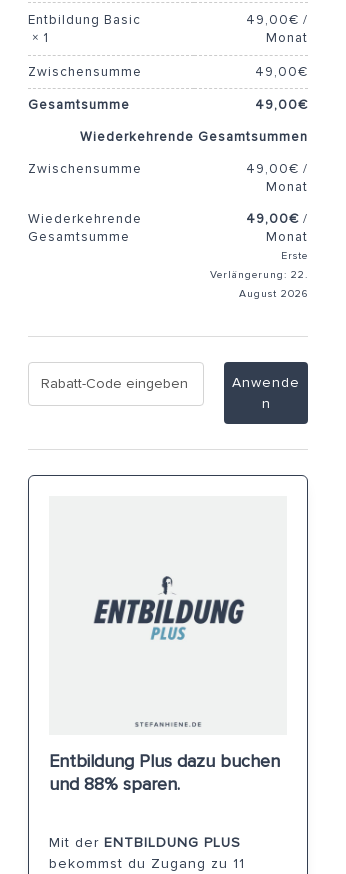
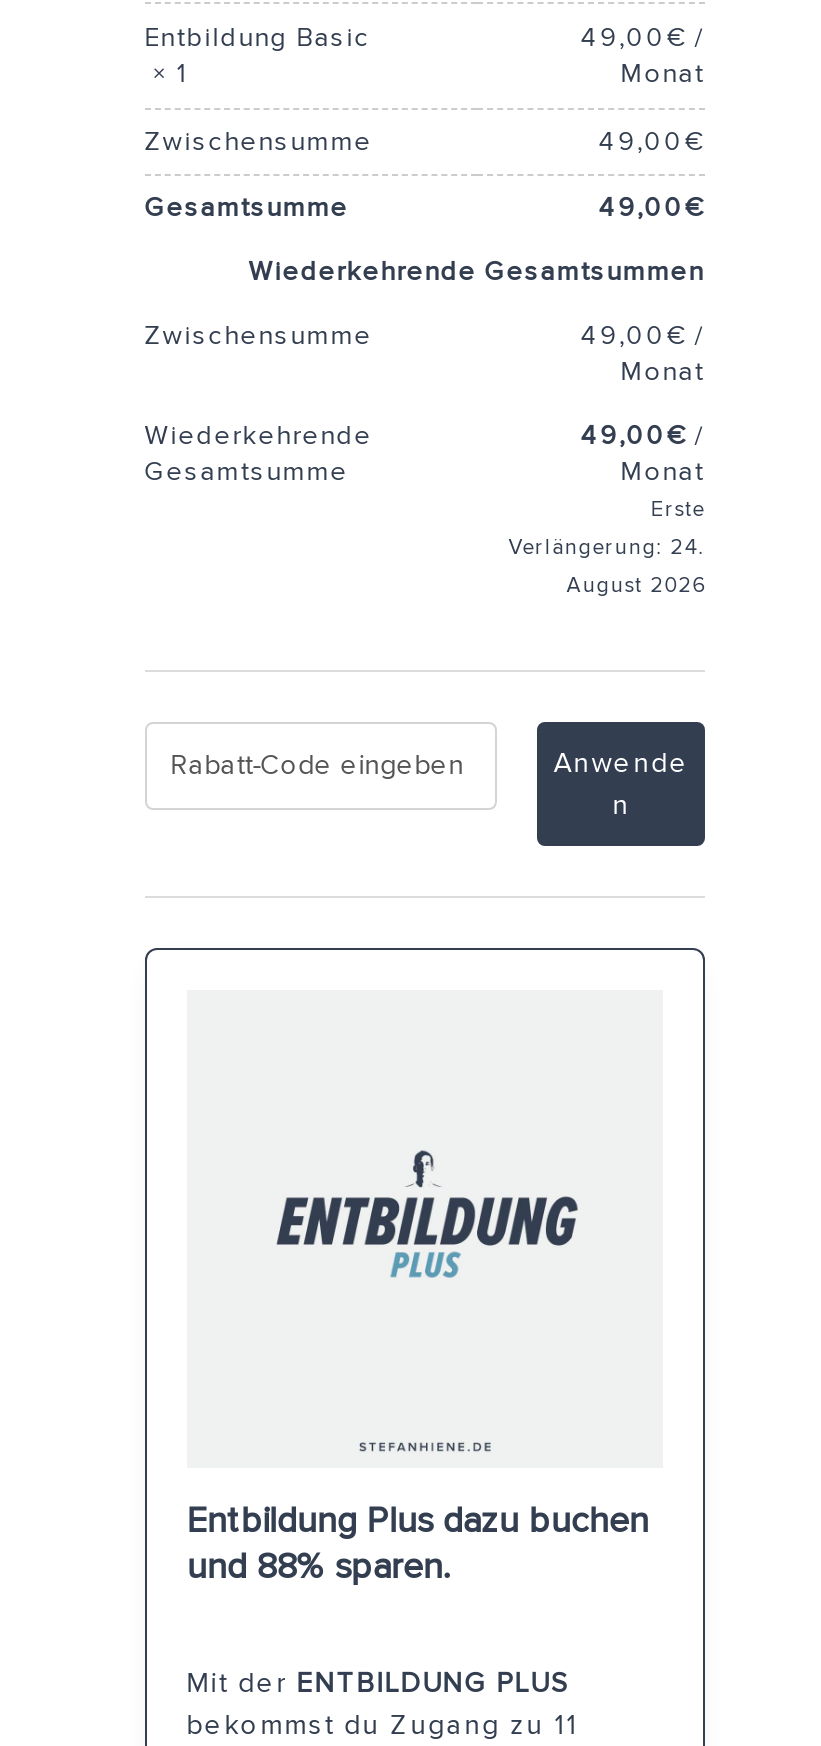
[210,268,308,281] Verlängerung: 22. -> [508,534,704,560] Verlängerung: 24.

